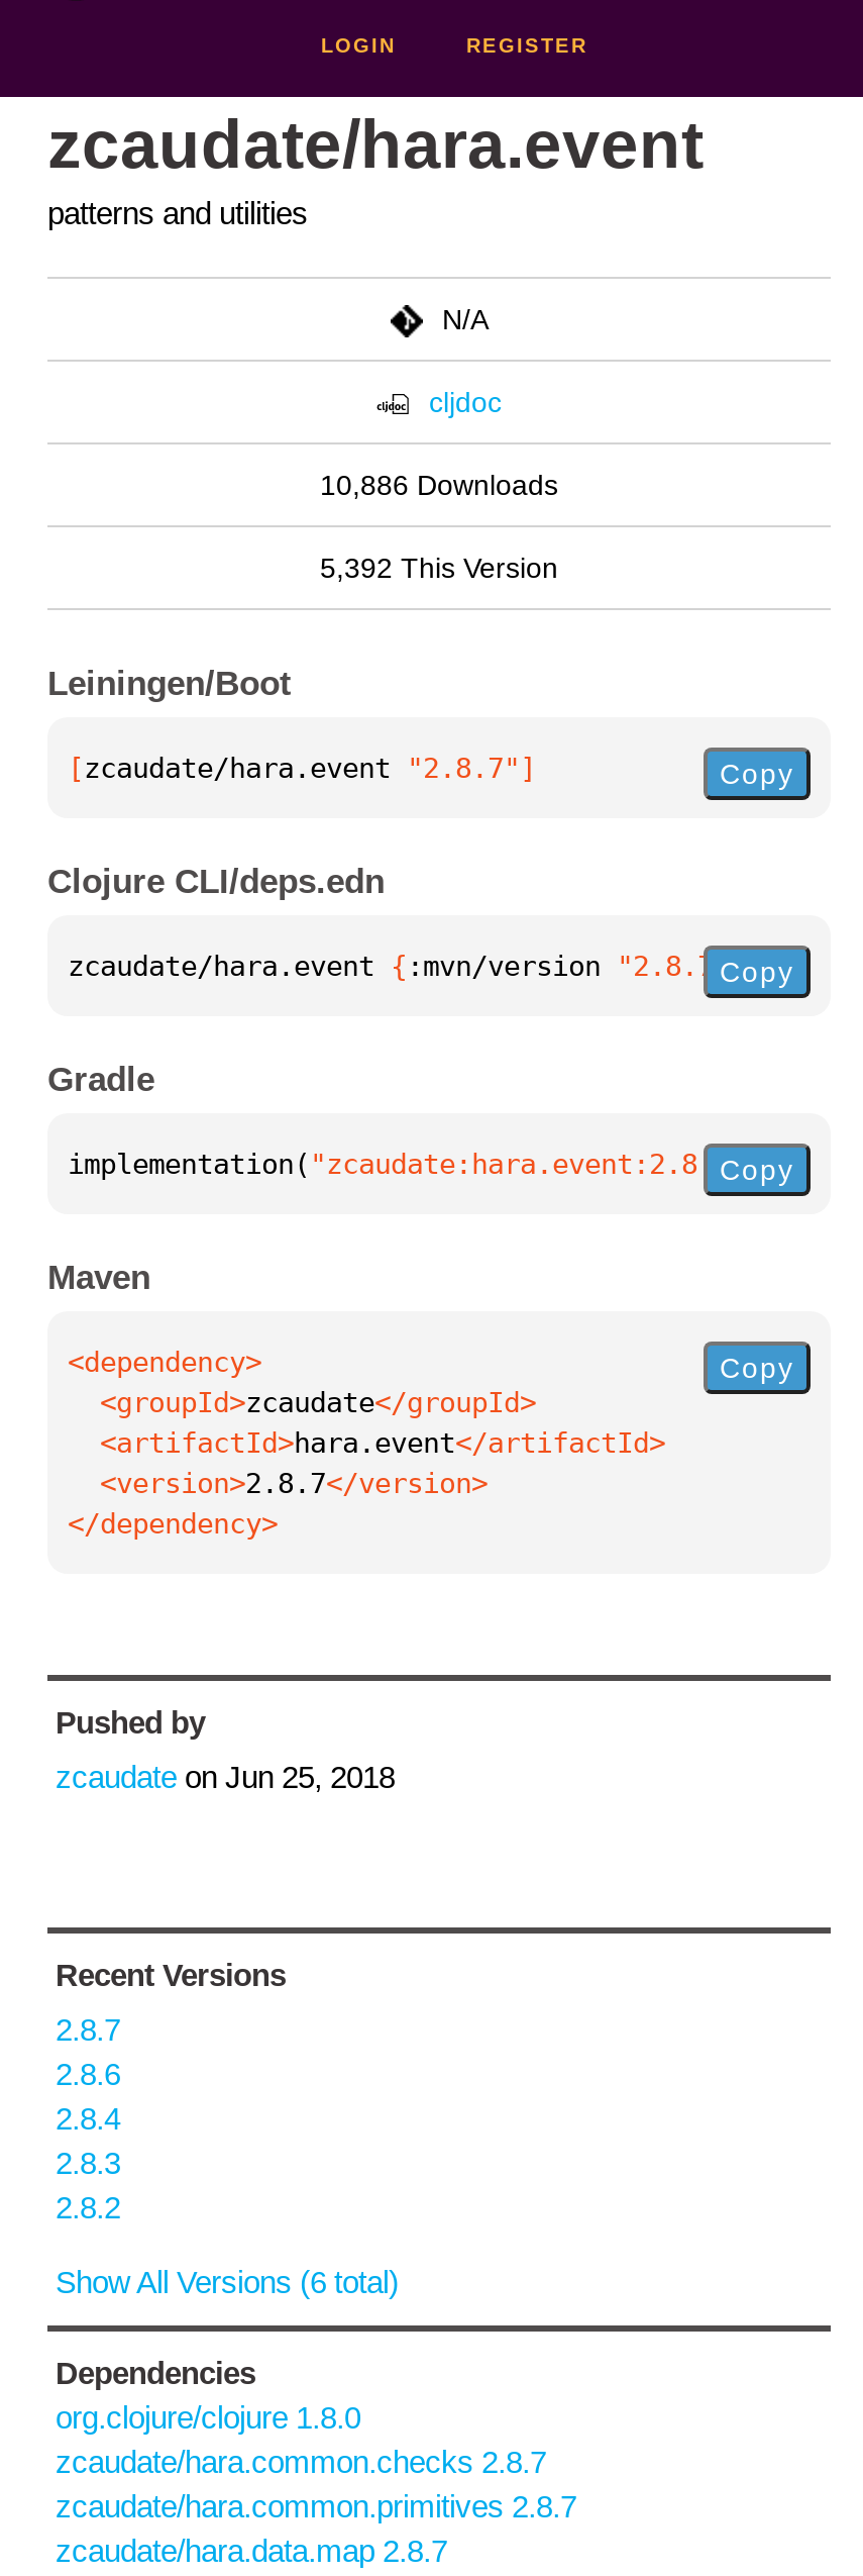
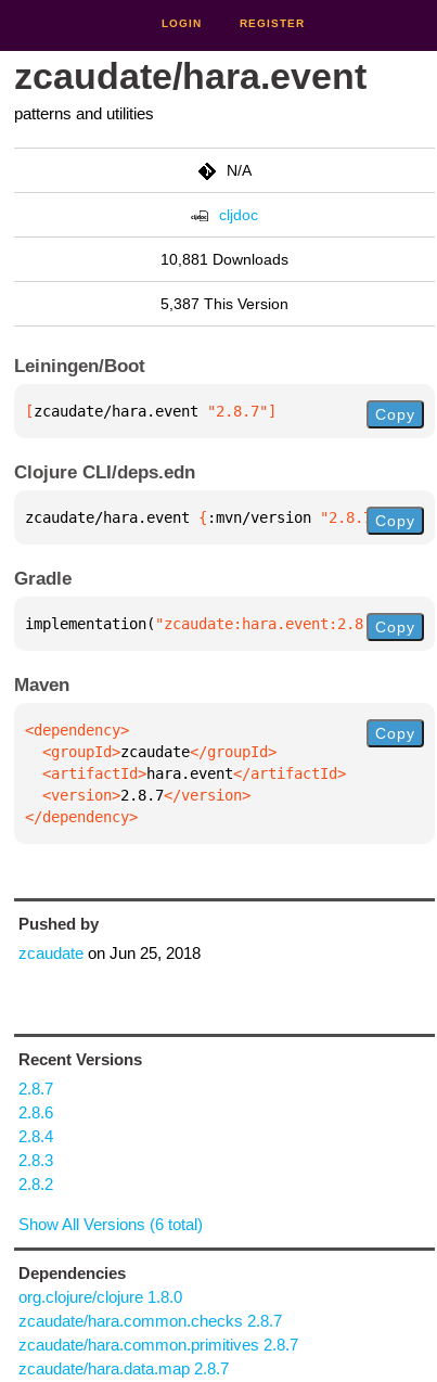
[320,469,558,501] 10,886 Downloads -> [160,251,288,268] 10,881 Downloads
[320,552,558,584] 5,392 This Version -> [160,295,288,312] 5,387 This Version

